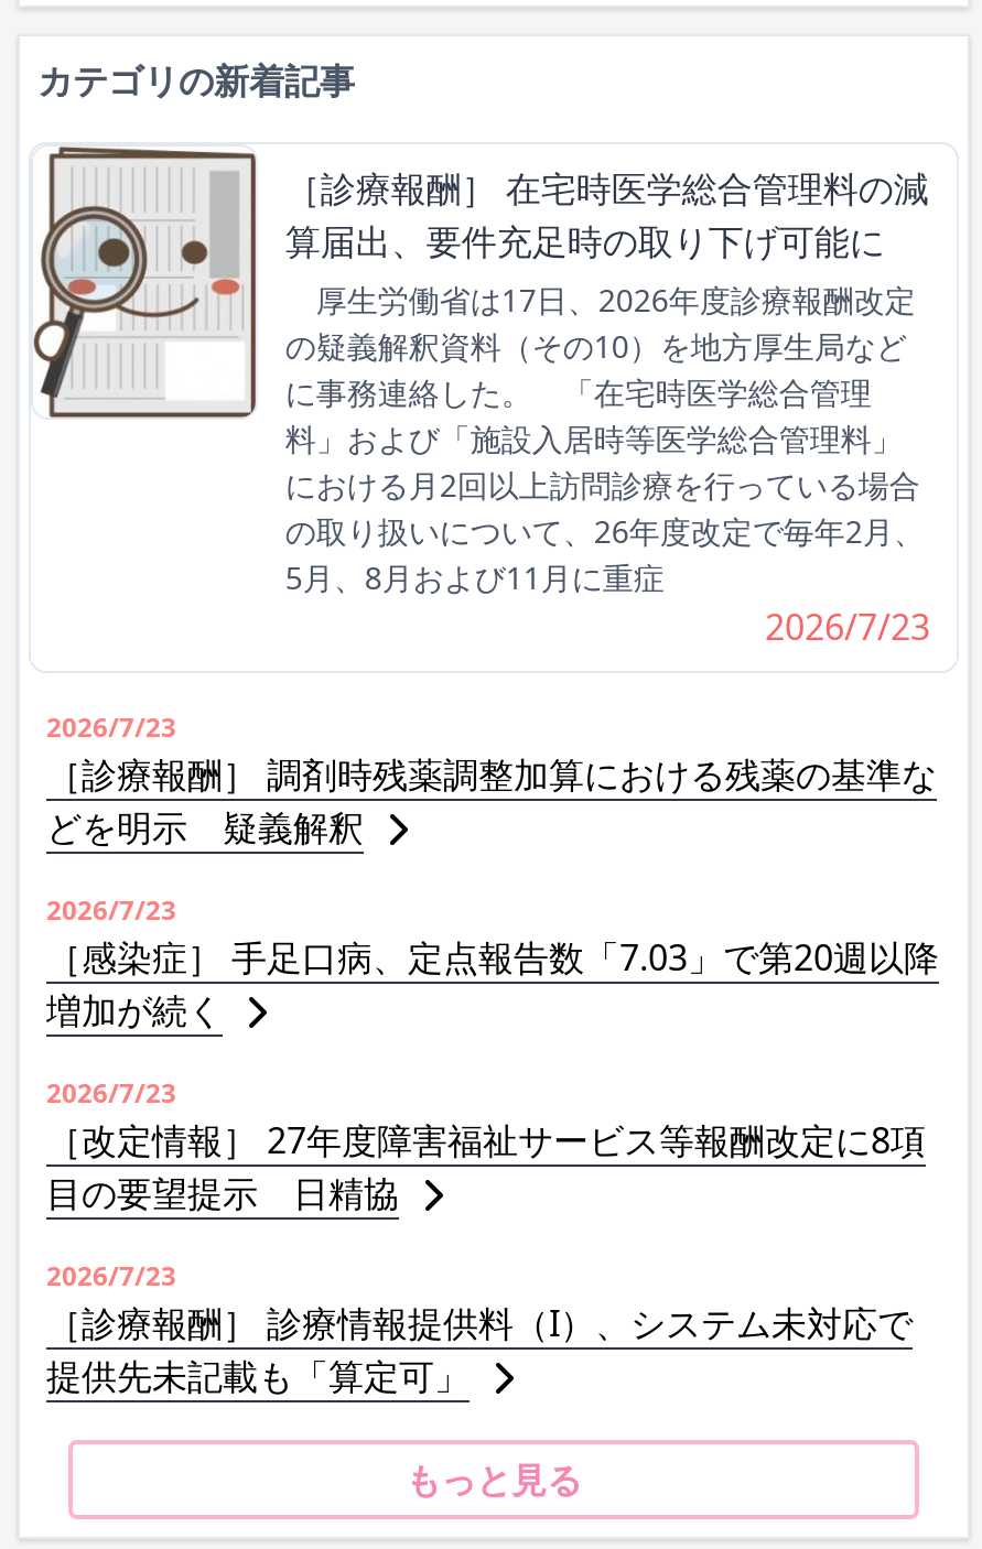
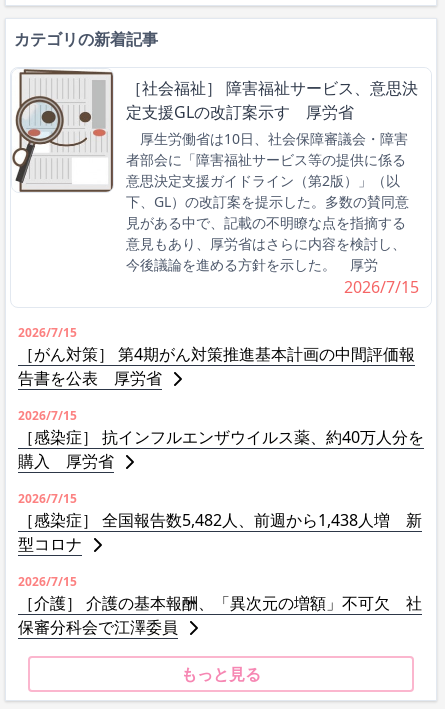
[285,164,930,651] ［診療報酬］ 在宅時医学総合管理料の減 | 算届出、要件充足時の取り下げ可能に | 厚生労働省は17日、2026年度診療報酬改定 | の疑義解釈資料（その10）を地方厚生局など | に事務連絡した。 「在宅時医学総合管理 | 料」および「施設入居時等医学総合管理料」 | における月2回以上訪問診療を行っている場合 | の取り扱いについて、26年度改定で毎年2月、 | 5月、8月および11月に重症 | 2026/7/23 -> [126,77,419,298] ［社会福祉］ 障害福祉サービス、意思決 | 定支援GLの改訂案示す 厚労省 | 厚生労働省は10日、社会保障審議会・障害 | 者部会に「障害福祉サービス等の提供に係る | 意思決定支援ガイドライン（第2版）」（以 | 下、GL）の改訂案を提示した。多数の賛同意 | 見がある中で、記載の不明瞭な点を指摘する | 意見もあり、厚労省はさらに内容を検討し、 | 今後議論を進める方針を示した。 厚労 | 2026/7/15
[46,708,937,851] 2026/7/23 | ［診療報酬］ 調剤時残薬調整加算における残薬の基準な | どを明示 疑義解釈 -> [18,324,415,389] 2026/7/15 | ［がん対策］ 第4期がん対策推進基本計画の中間評価報 | 告書を公表 厚労省
[46,891,939,1034] 2026/7/23 | ［感染症］ 手足口病、定点報告数「7.03」で第20週以降 | 増加が続く -> [18,407,424,472] 2026/7/15 | ［感染症］ 抗インフルエンザウイルス薬、約40万人分を | 購入 厚労省
[46,1074,926,1217] 2026/7/23 | ［改定情報］ 27年度障害福祉サービス等報酬改定に8項 | 目の要望提示 日精協 -> [18,490,422,555] 2026/7/15 | ［感染症］ 全国報告数5,482人、前週から1,438人増 新 | 型コロナ
[46,1257,913,1400] 2026/7/23 | ［診療報酬］ 診療情報提供料（I）、システム未対応で | 提供先未記載も「算定可」 -> [18,573,422,638] 2026/7/15 | ［介護］ 介護の基本報酬、「異次元の増額」不可欠 社 | 保審分科会で江澤委員

